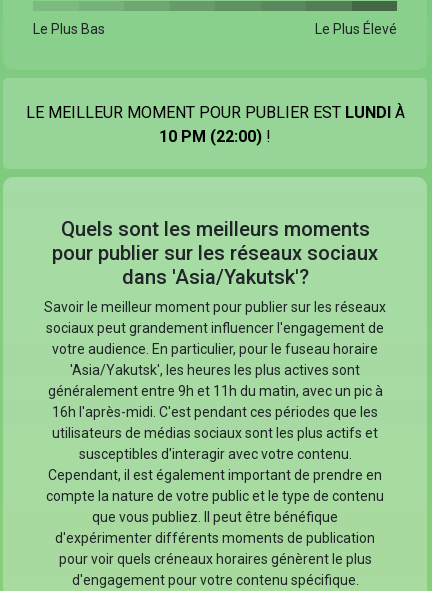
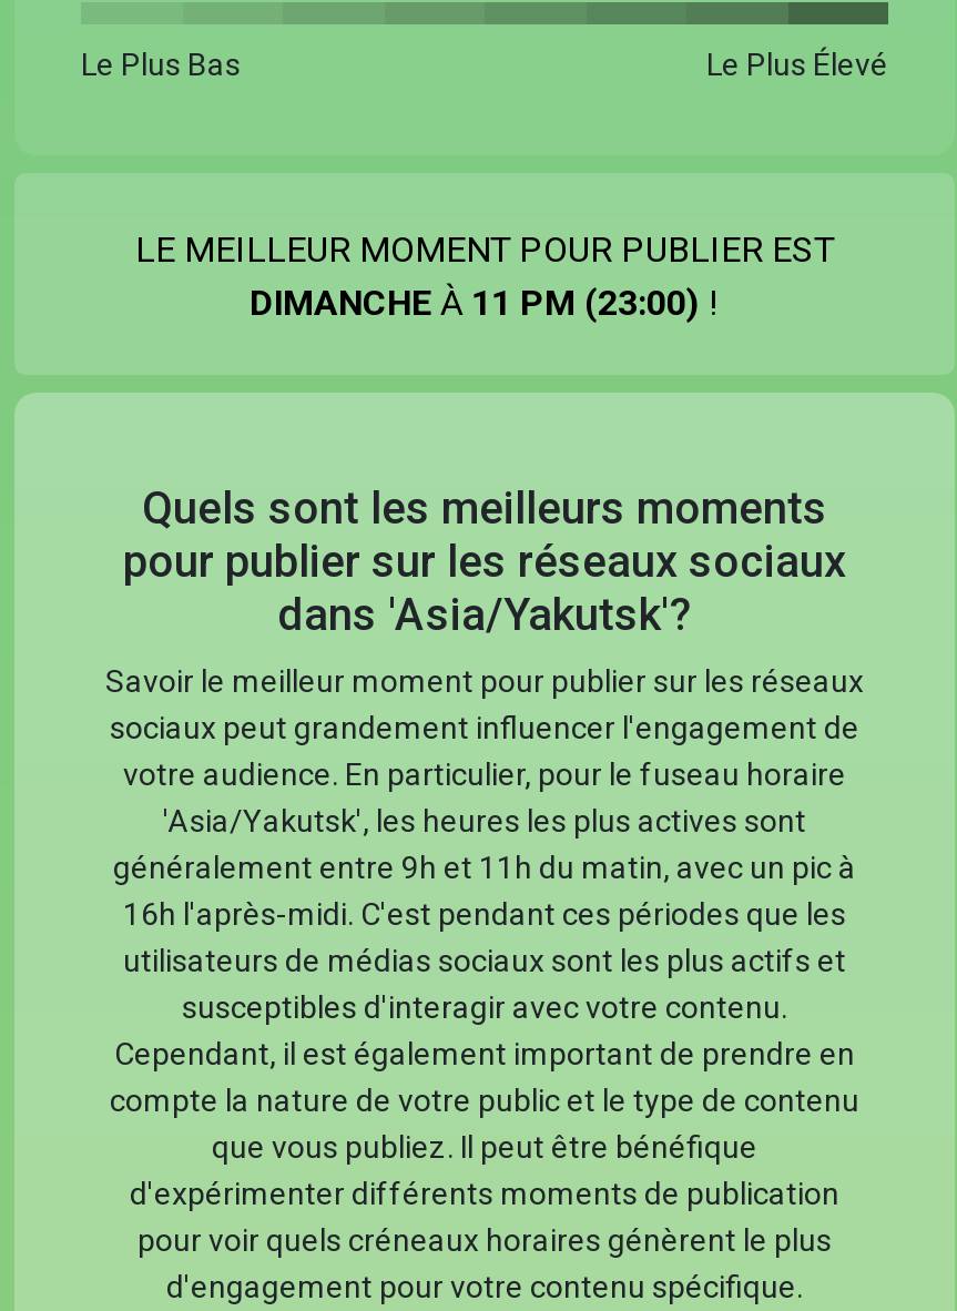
[25,103,404,146] LE MEILLEUR MOMENT POUR PUBLIER EST LUNDI À | 10 PM (22:00)! -> [135,228,834,323] LE MEILLEUR MOMENT POUR PUBLIER EST | DIMANCHE À 11 PM (23:00)!

